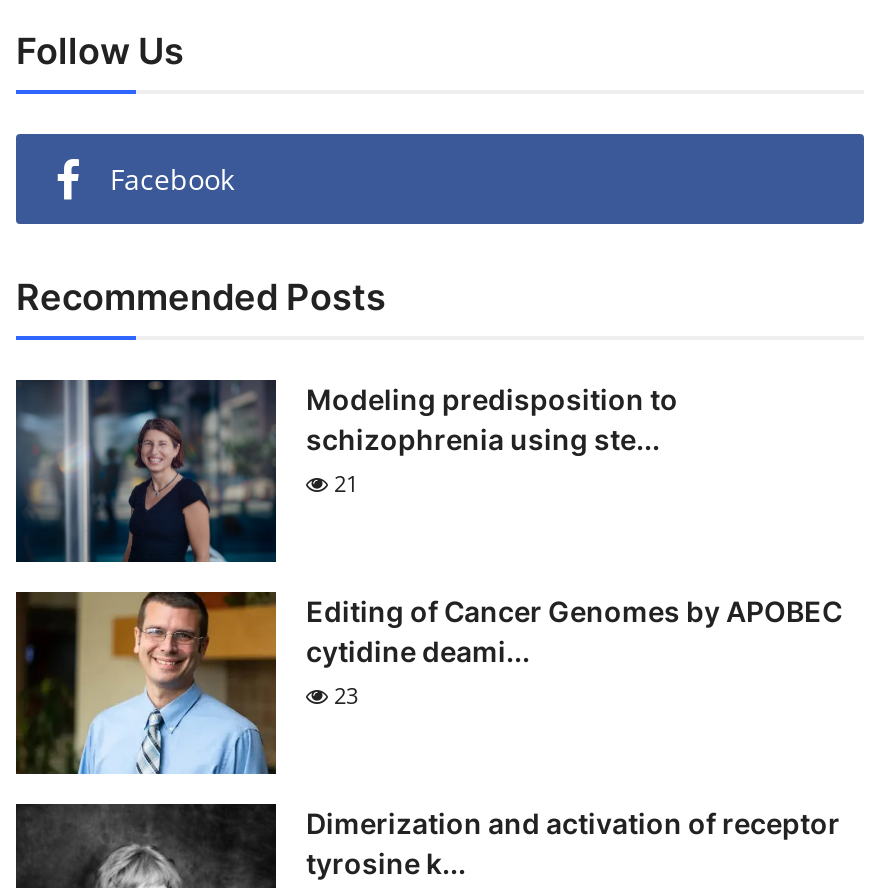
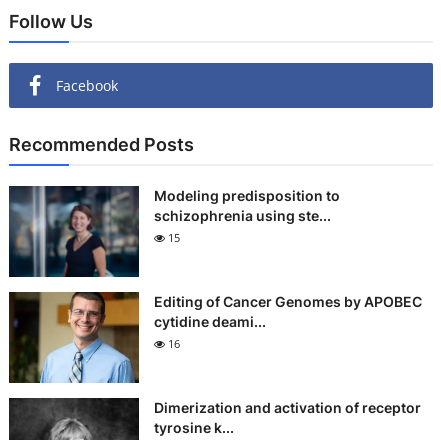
[328,469,358,499] 21 -> [165,230,180,245] 15
[328,681,358,711] 23 -> [165,336,180,351] 16

